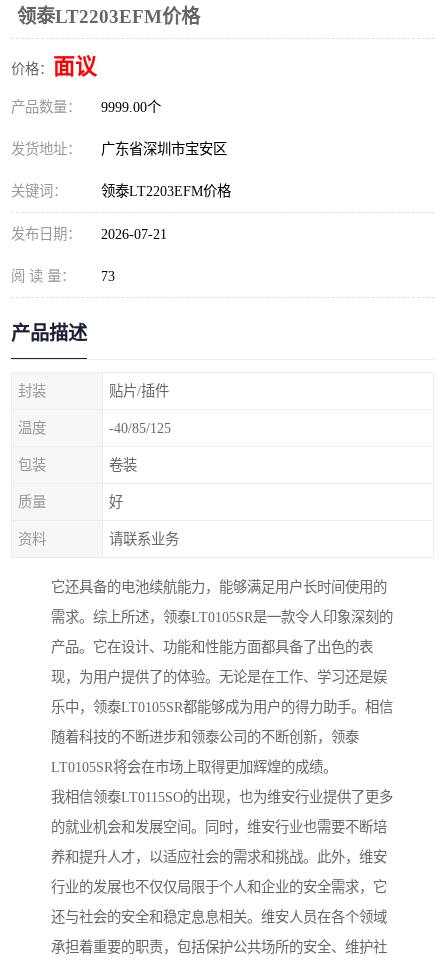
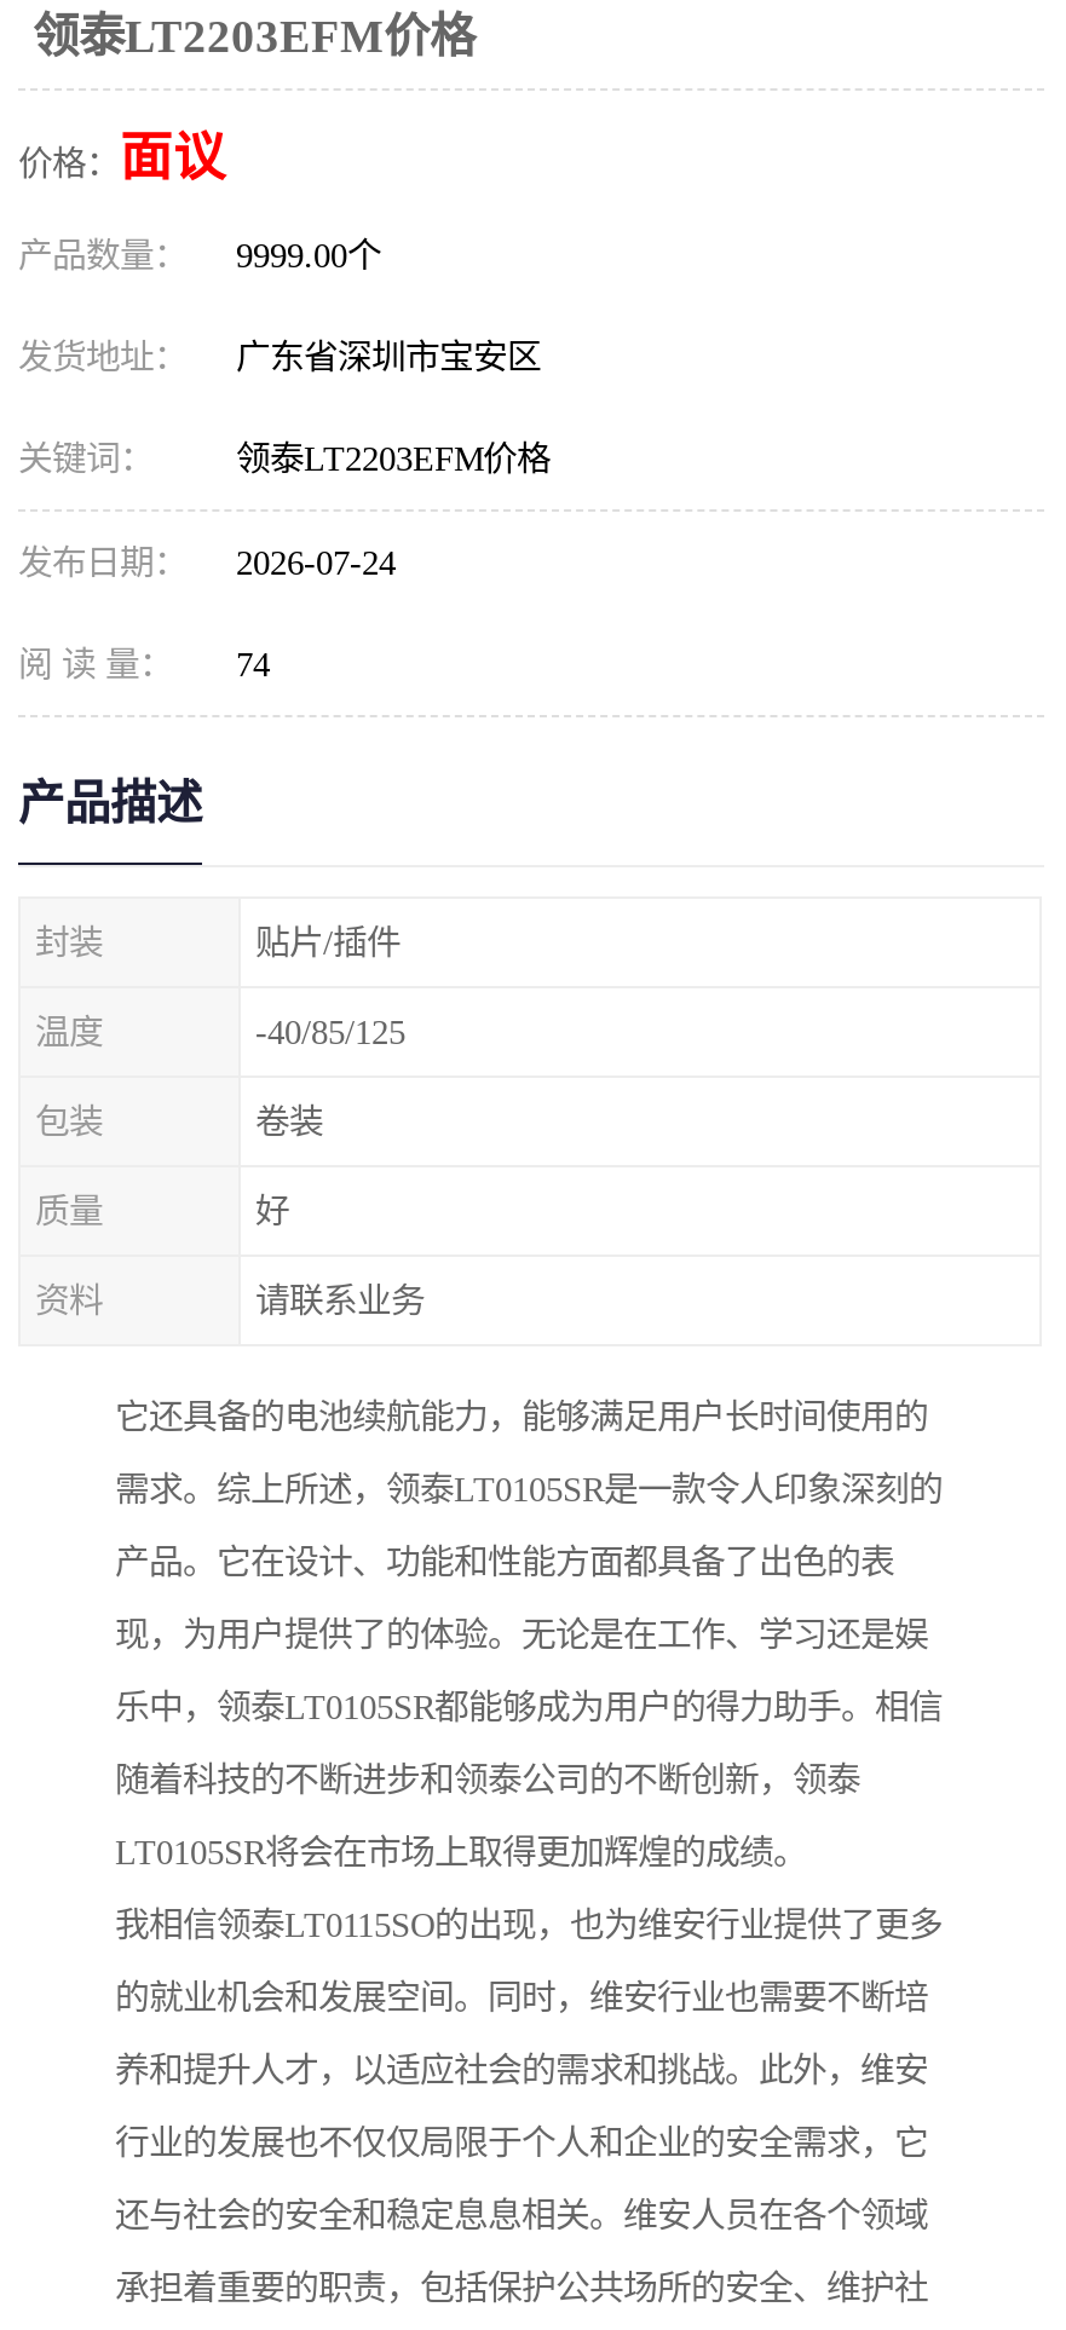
[11,226,167,242] 发布日期： 2026-07-21 -> [18,543,396,582] 发布日期： 2026-07-24
[11,268,115,284] 阅 读 量： 73 -> [18,645,270,684] 阅 读 量： 74

